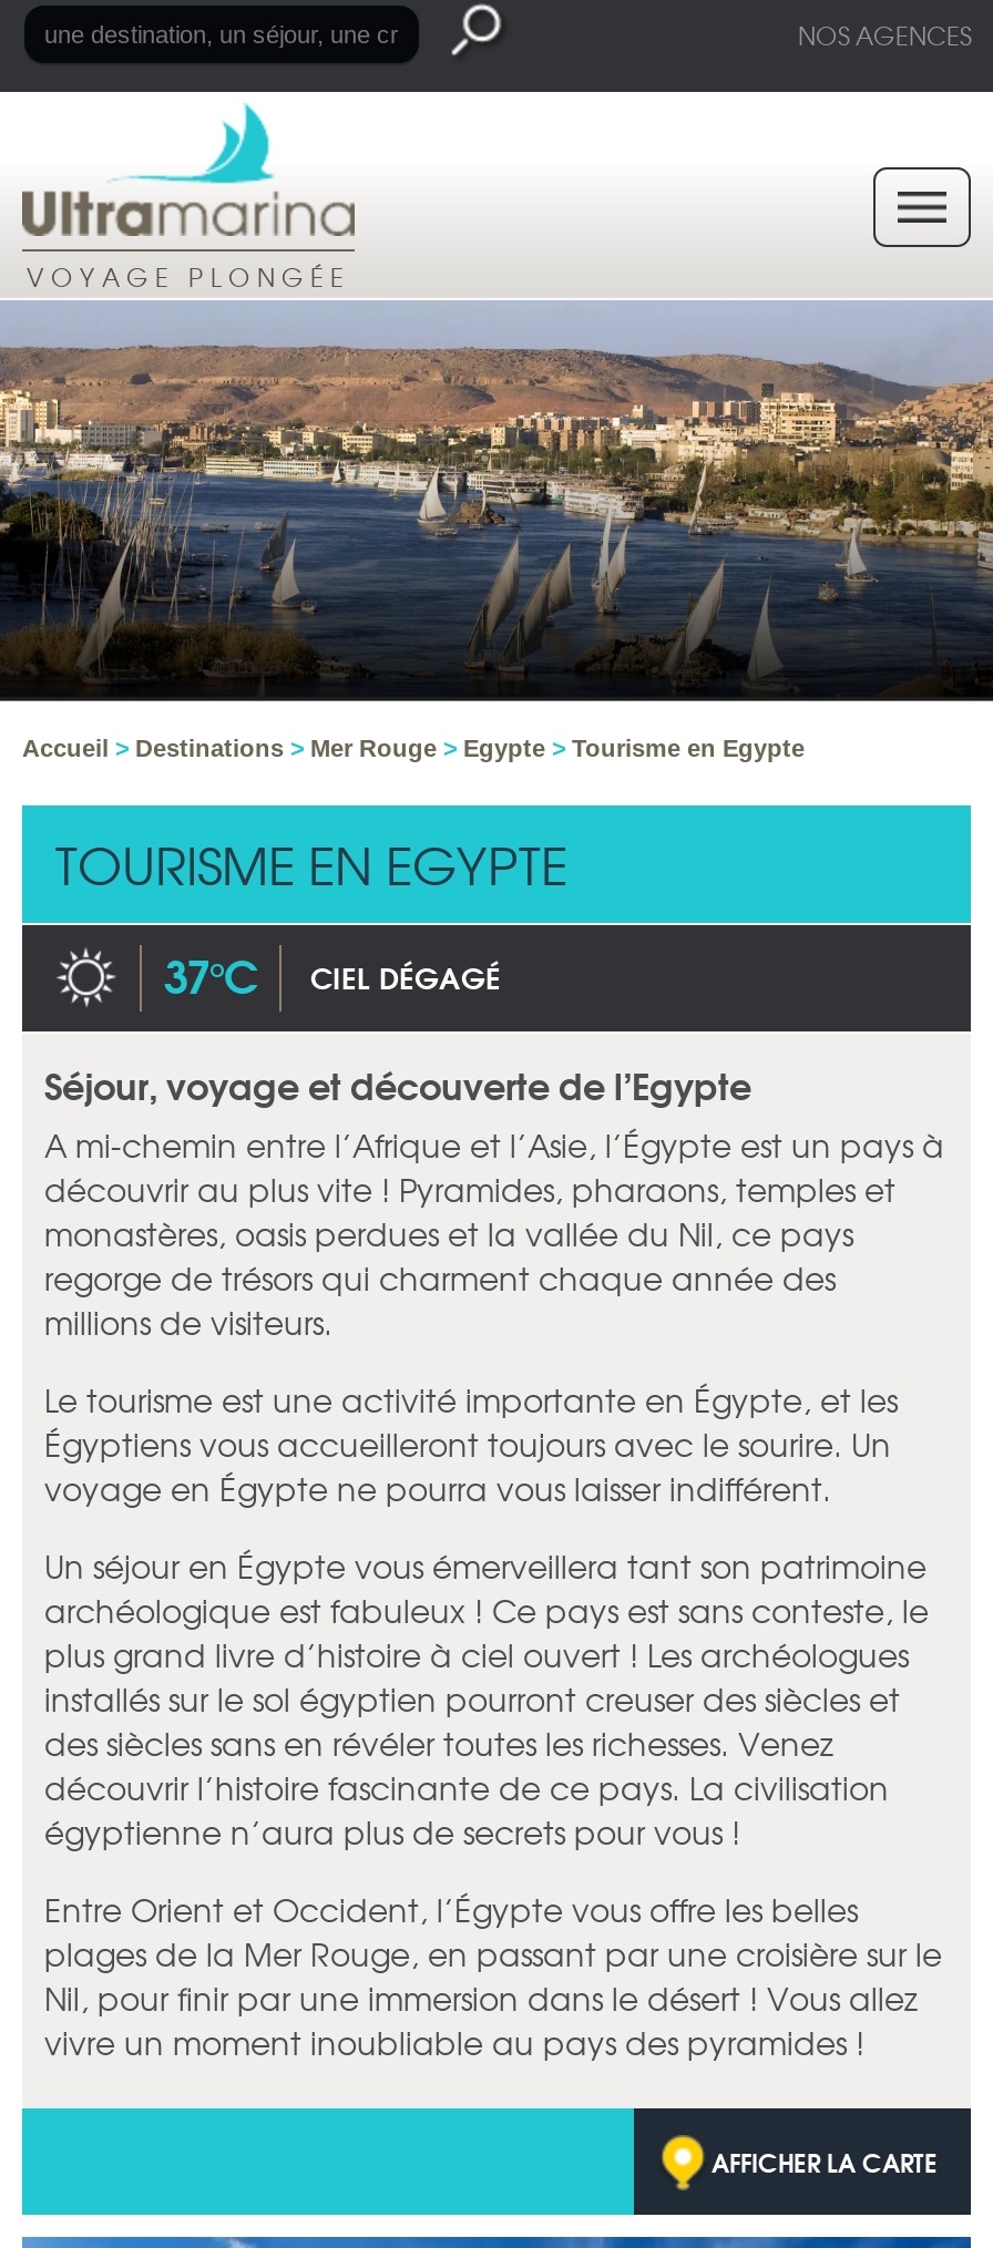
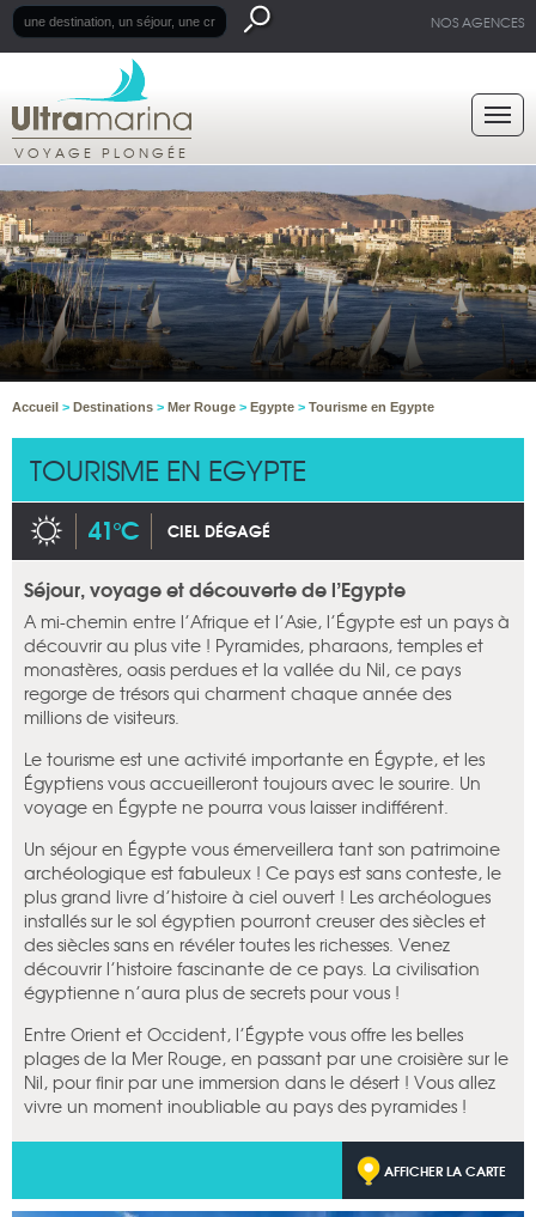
[164,939,501,1008] 37°C CIEL DÉGAGÉ -> [89,510,270,547] 41°C CIEL DÉGAGÉ

